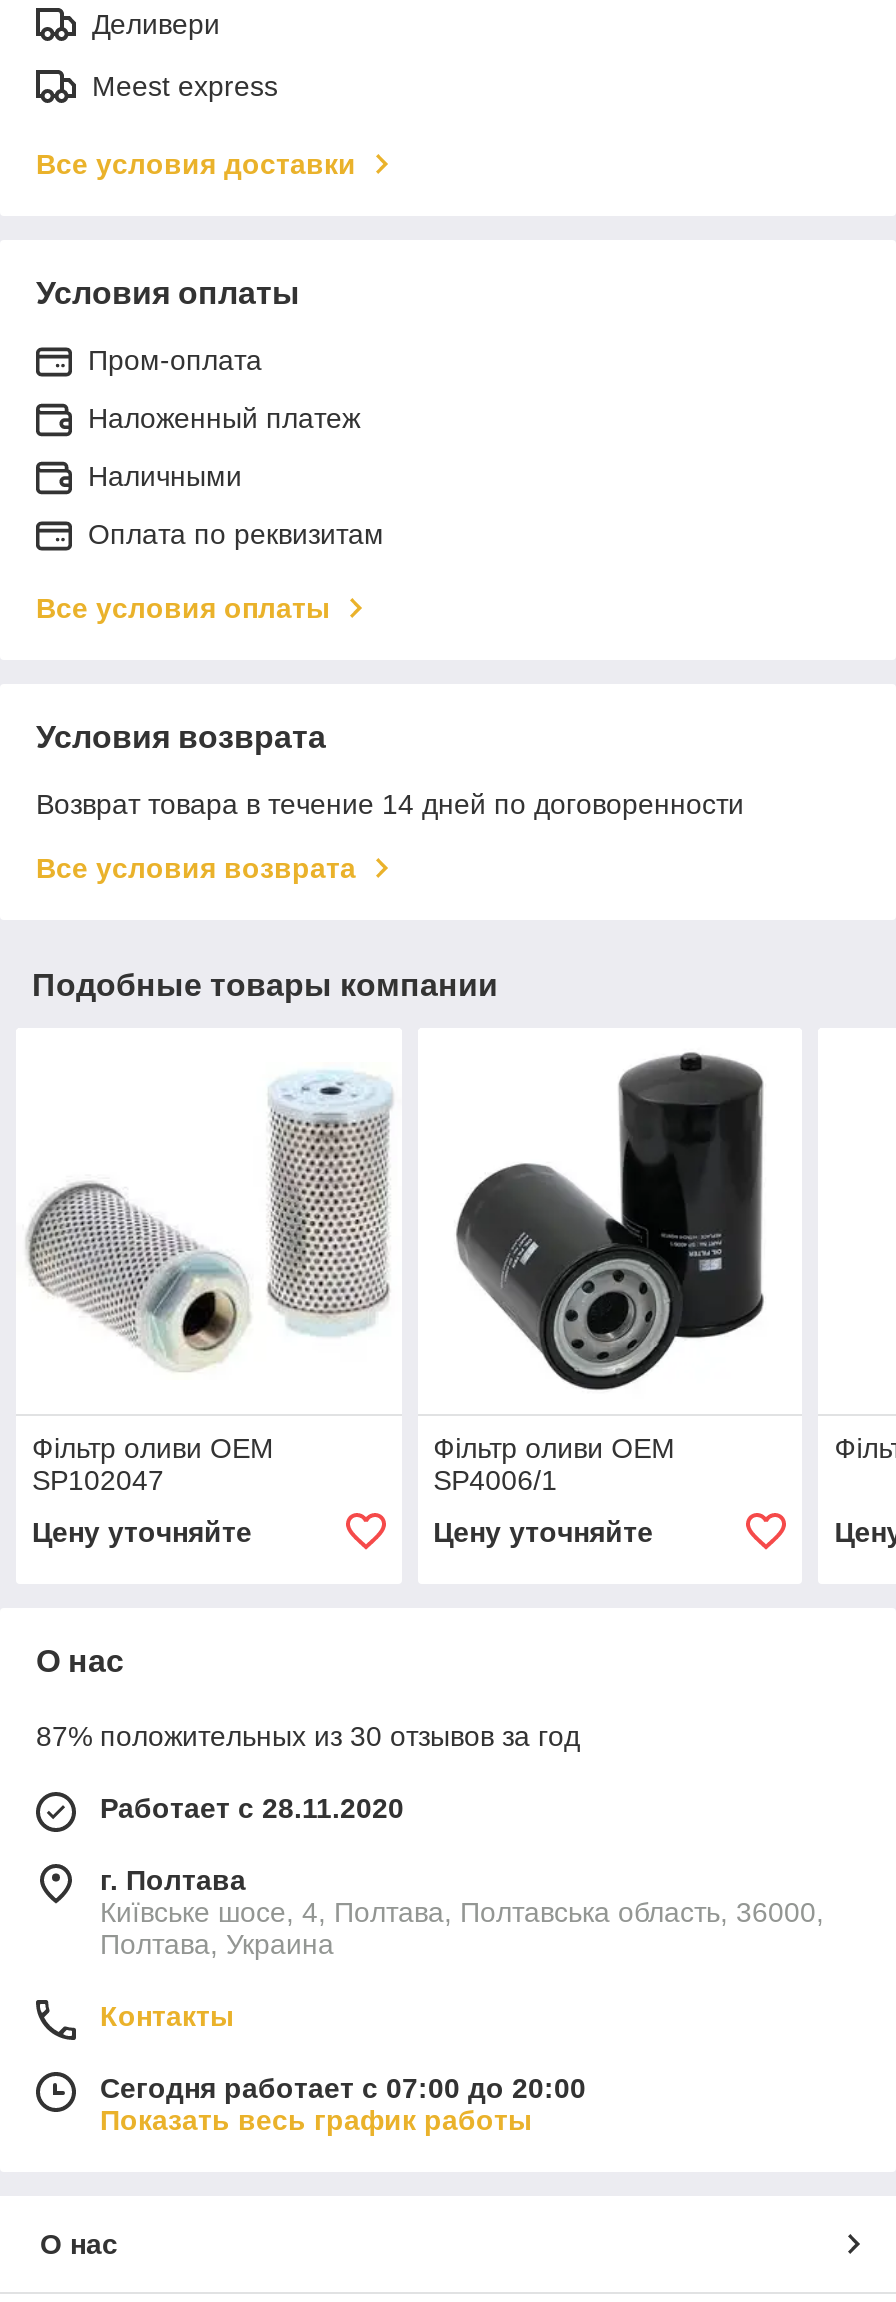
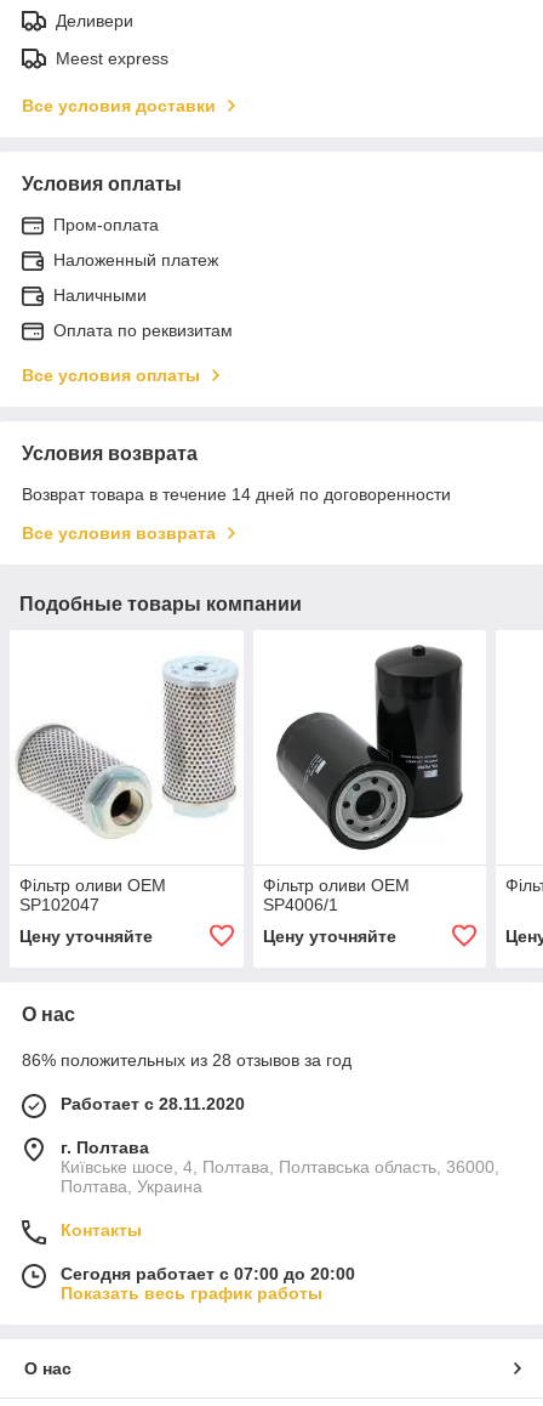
[36,1720,580,1752] 87% положительных из 30 отзывов за год -> [22,1050,351,1070] 86% положительных из 28 отзывов за год

